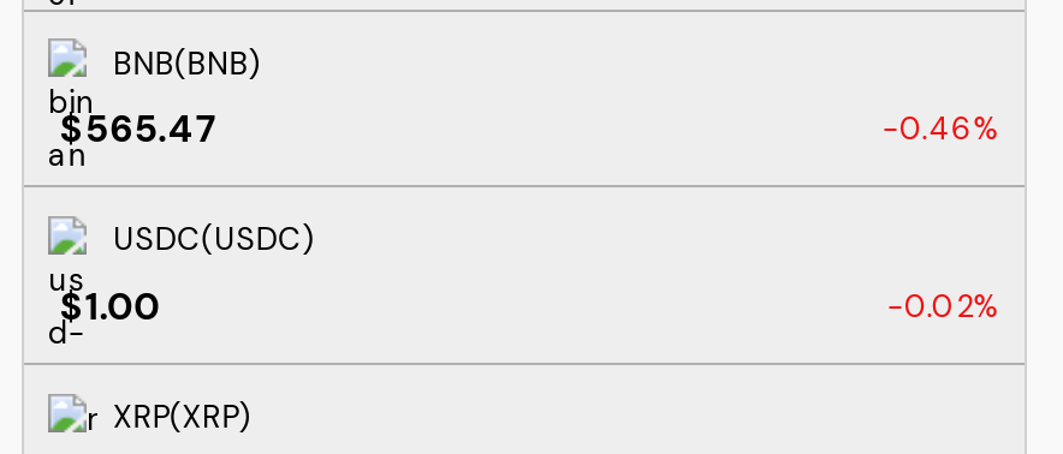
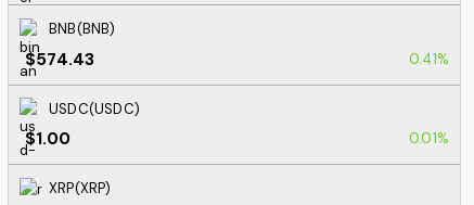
[60,107,217,155] $565.47 -> [25,48,95,70] $574.43
[882,109,1000,150] -0.46% -> [409,49,449,68] 0.41%
[887,287,1000,327] -0.02% -> [409,129,449,148] 0.01%

